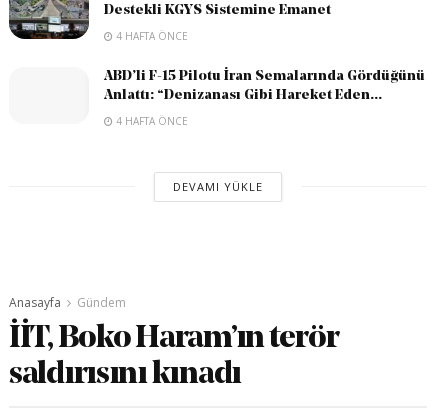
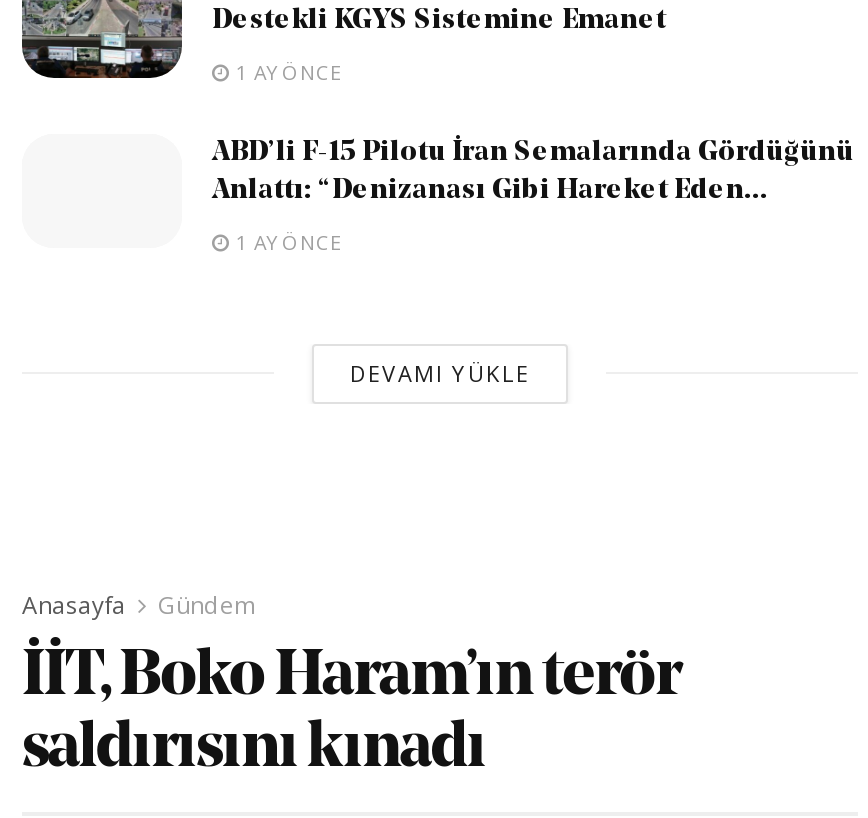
[113,29,188,43] 4 HAFTA ÖNCE -> [230,58,342,86] 1 AY ÖNCE
[113,114,188,128] 4 HAFTA ÖNCE -> [230,228,342,256] 1 AY ÖNCE

